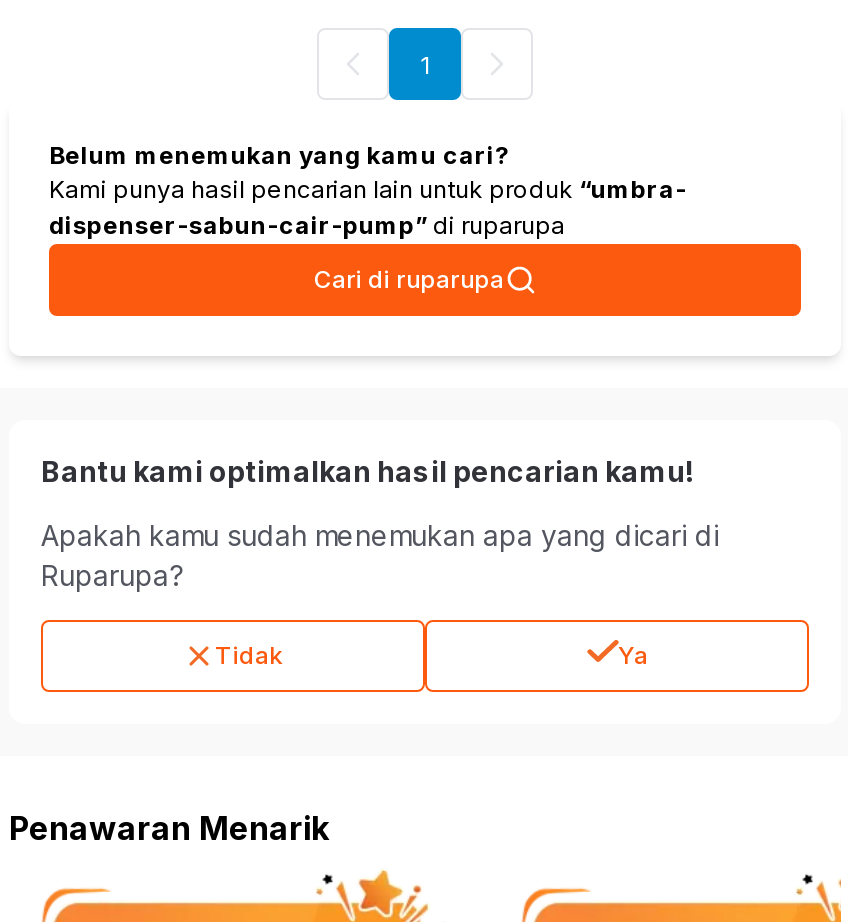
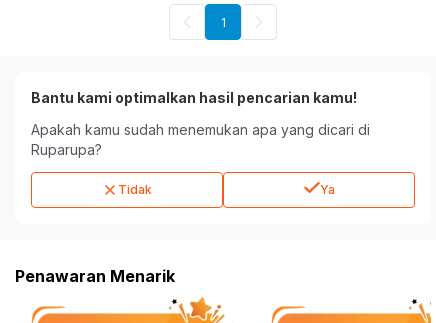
[49,140,687,294] Belum menemukan yang kamu cari? | Kami punya hasil pencarian lain untuk produk “umbra- | dispenser-sabun-cair-pump” di ruparupa | Cari di ruparupa -> none

